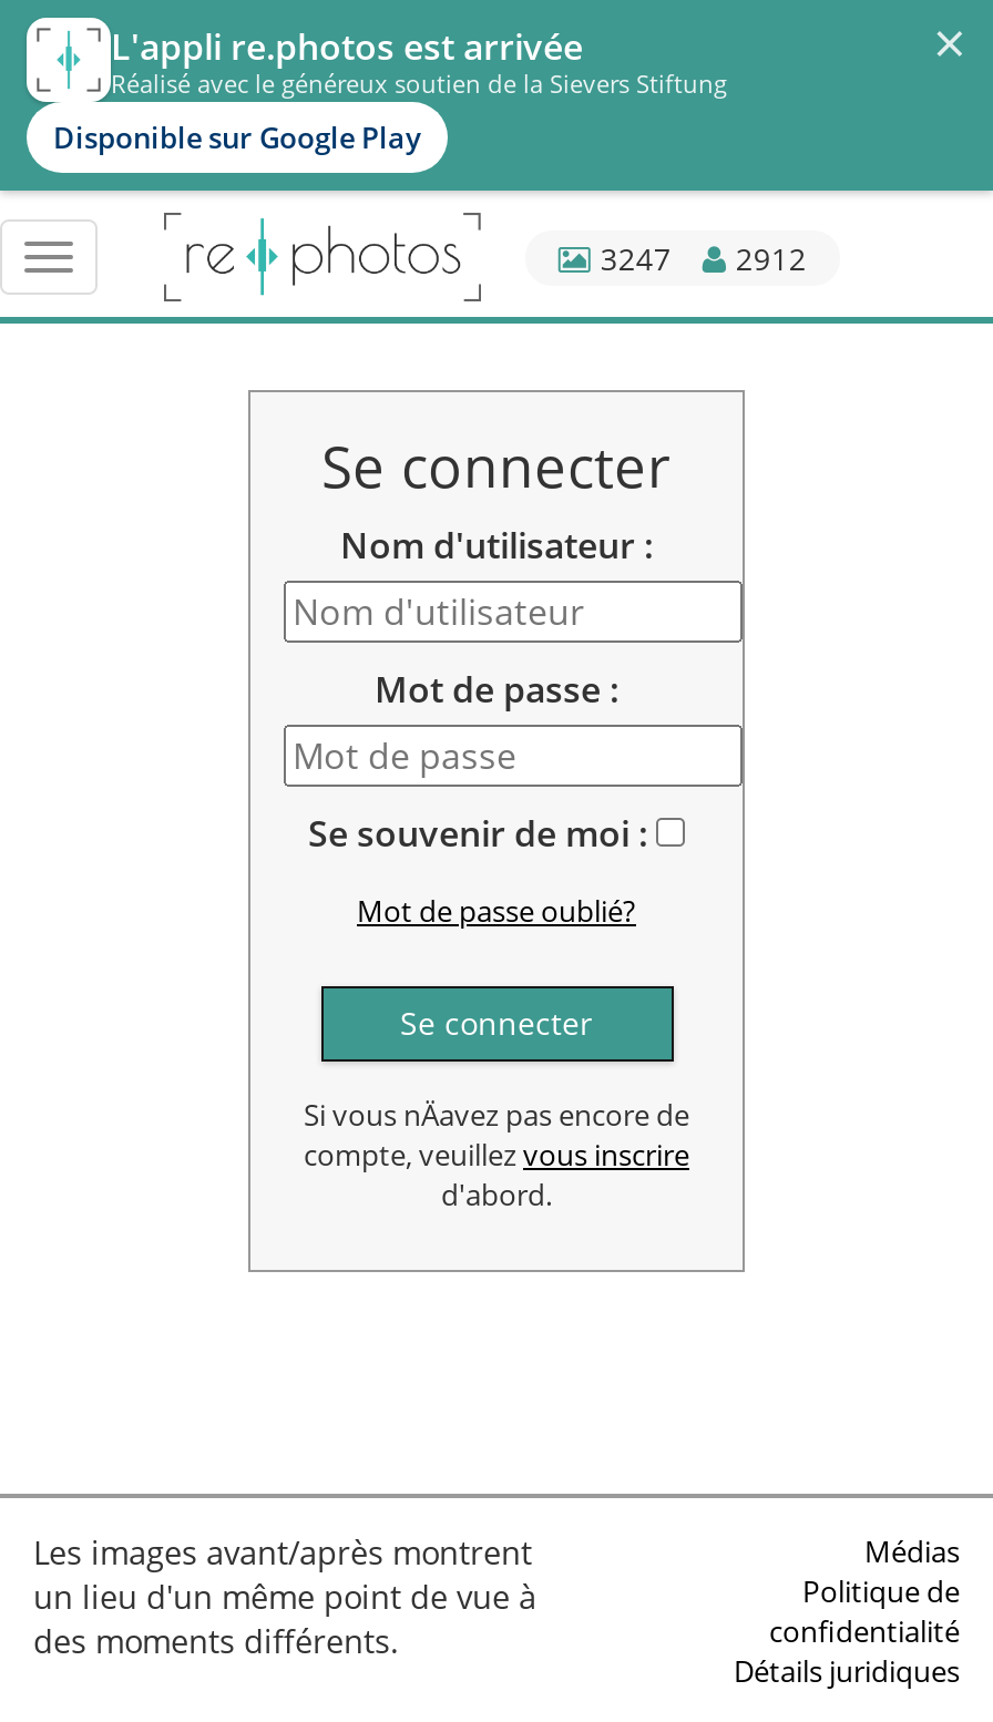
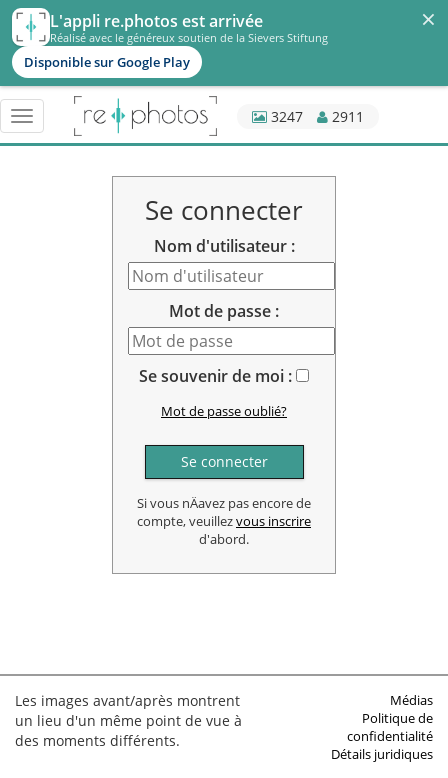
[591,236,806,278] 3247 2912 -> [267,106,364,125] 3247 2911

